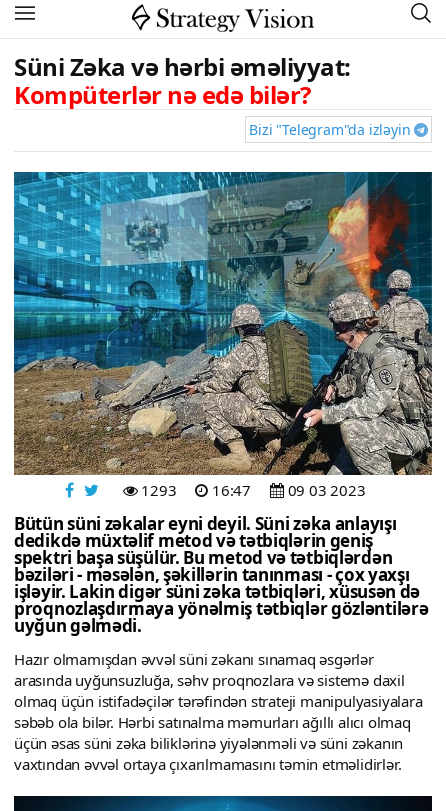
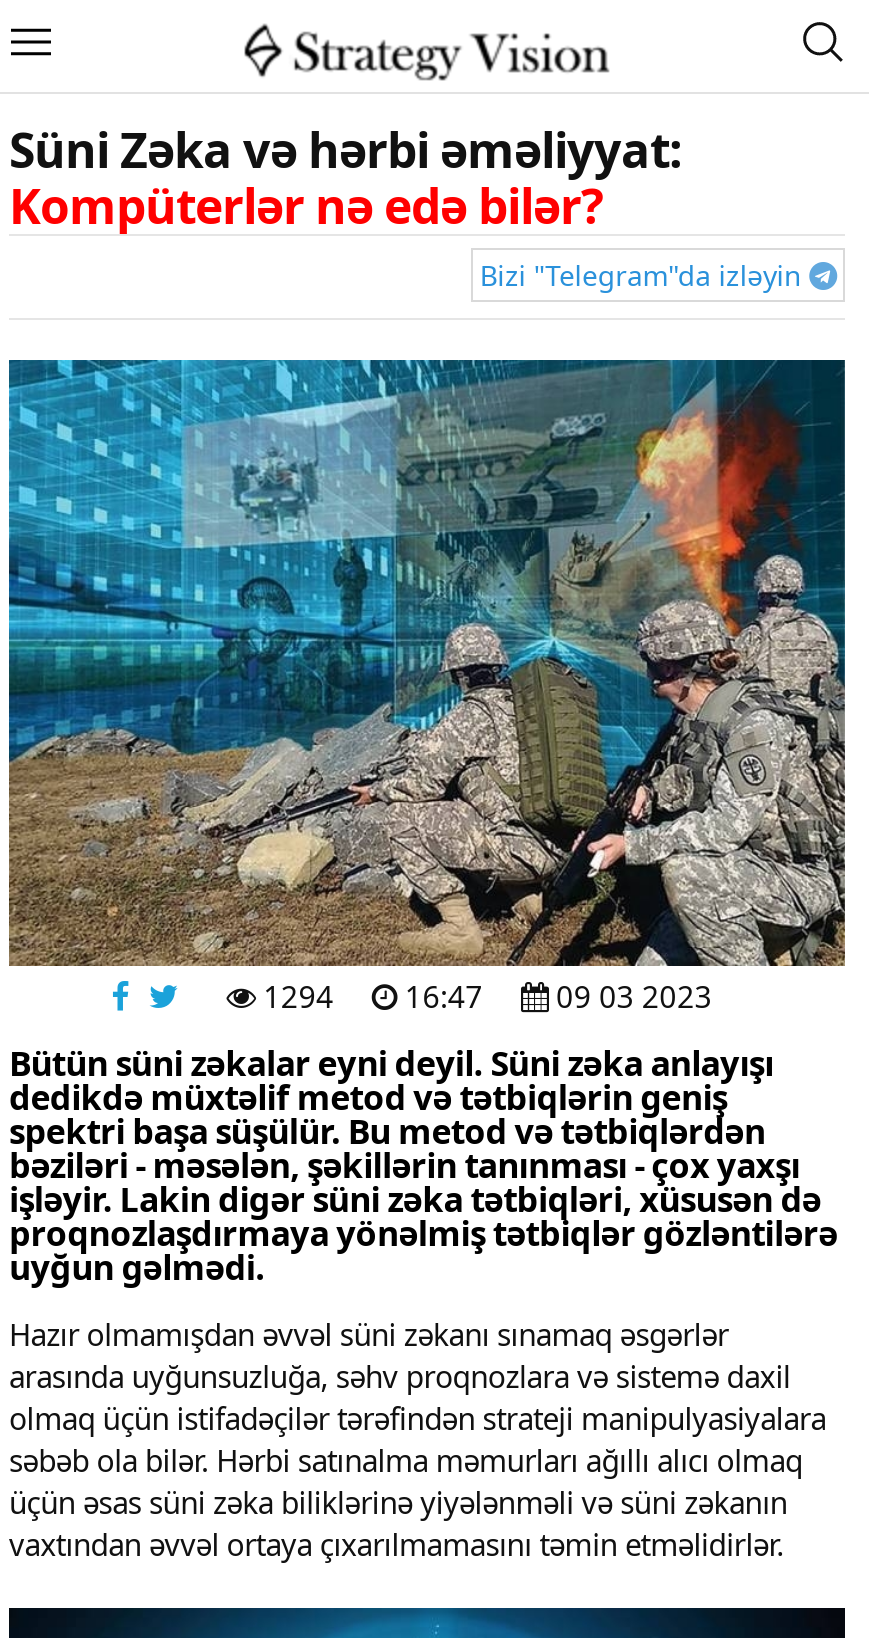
[137,480,381,500] 1293 16:47 09 03 2023 -> [256,976,743,1016] 1294 16:47 09 03 2023

